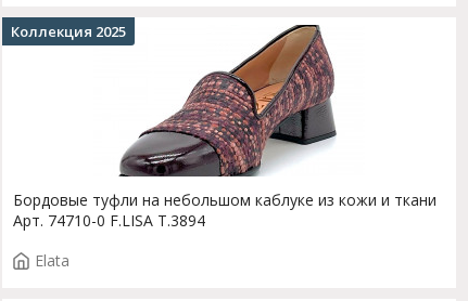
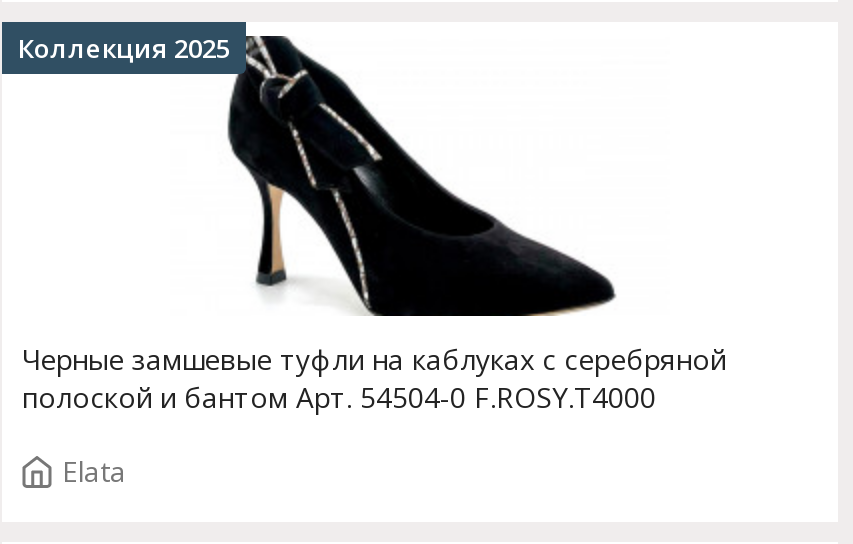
[13,24,437,231] [image] | Бордовые туфли на небольшом каблуке из кожи и ткани | Арт. 74710-0 F.LISA T.3894 -> [22,34,726,416] [image] | Черные замшевые туфли на каблуках с серебряной | полоской и бантом Арт. 54504-0 F.ROSY.T4000

